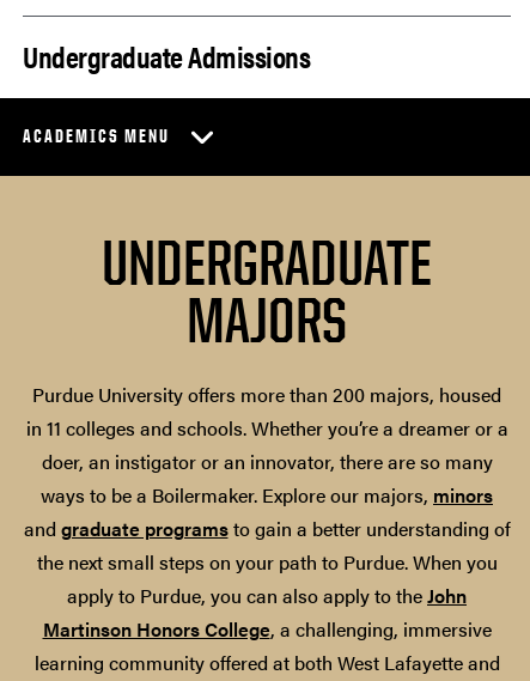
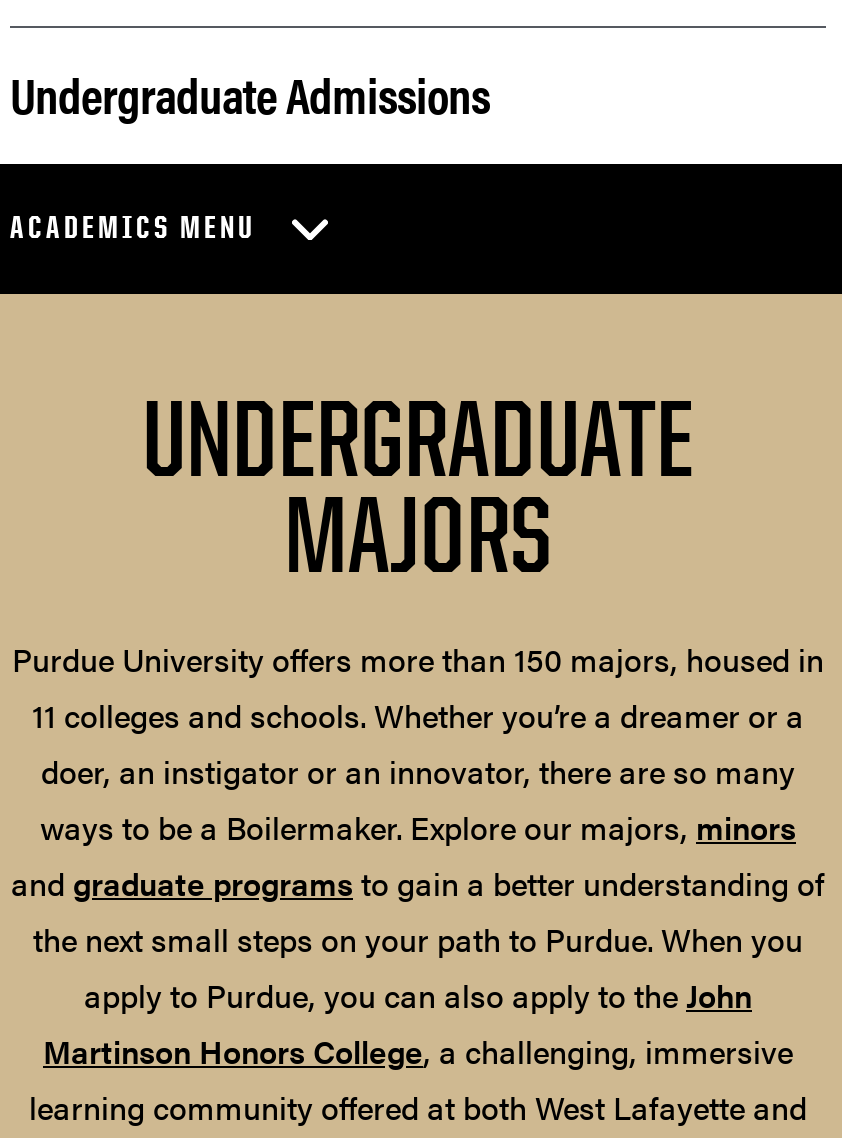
[26,381,508,442] Purdue University offers more than 200 majors, housed | in 11 colleges and schools. Whether you’re a dreamer or a -> [12,636,824,738] Purdue University offers more than 150 majors, housed in | 11 colleges and schools. Whether you’re a dreamer or a

